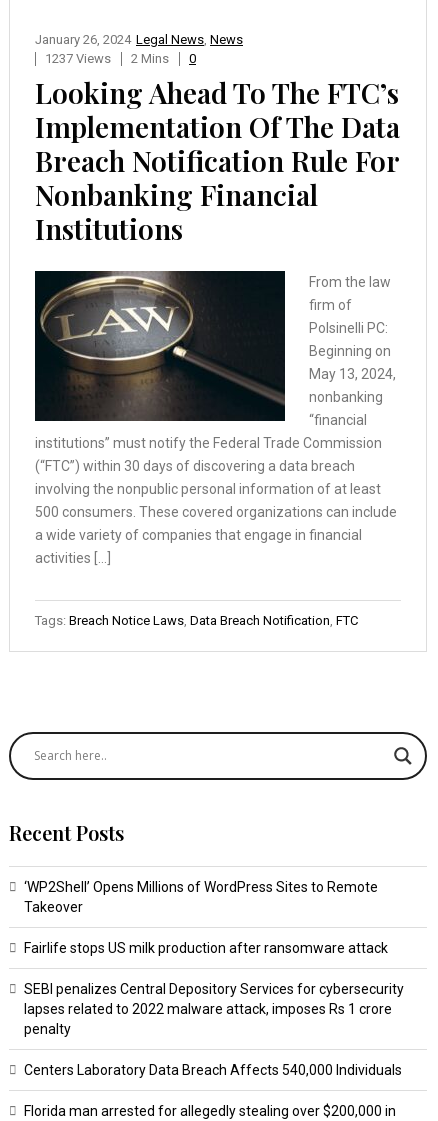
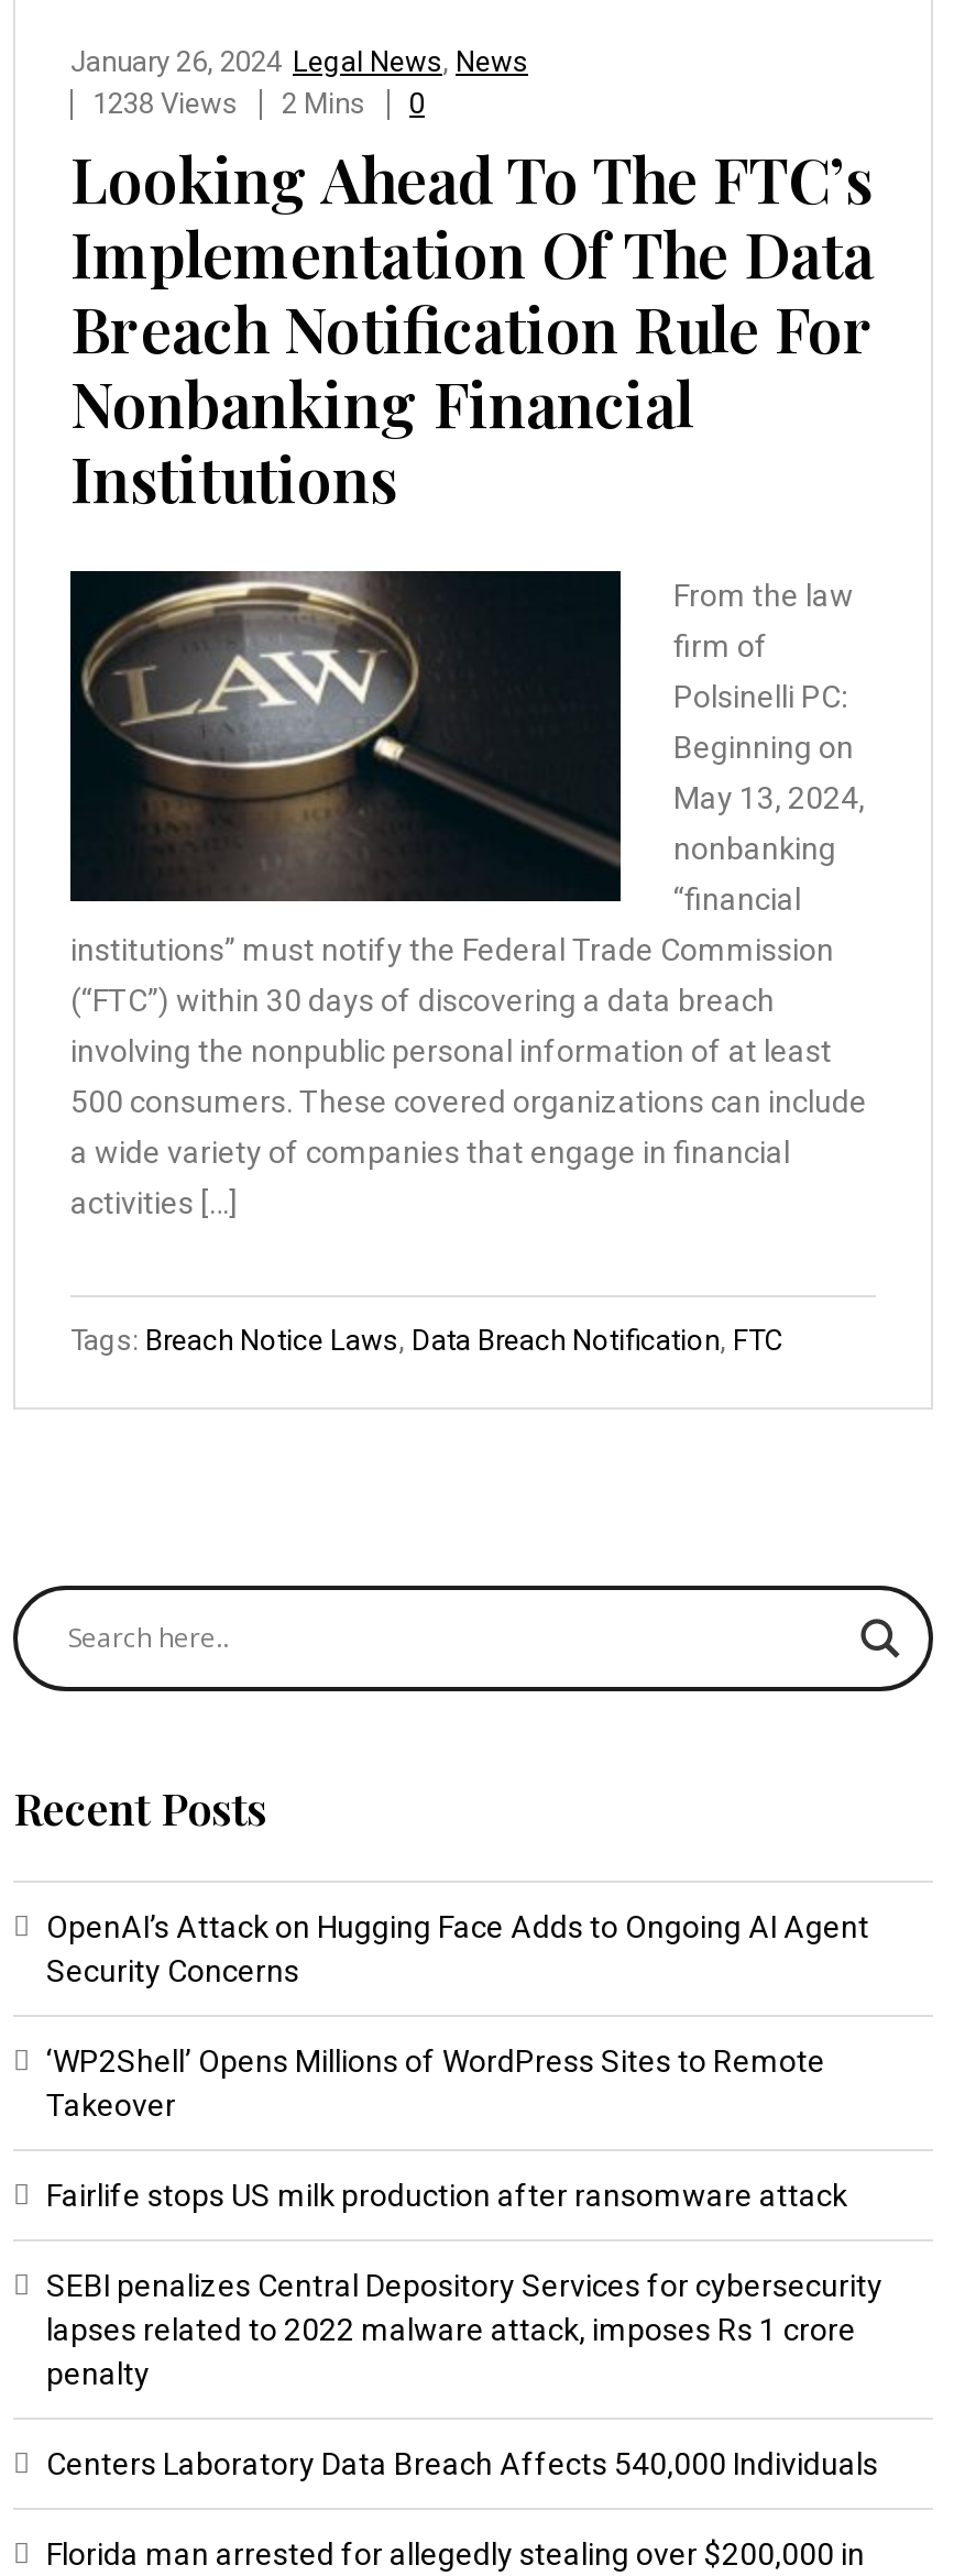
[45,51,196,66] 1237 Views 2 Mins 0 -> [92,86,425,120] 1238 Views 2 Mins 0
none -> [46,1909,869,1988] OpenAI’s Attack on Hugging Face Adds to Ongoing AI Agent | Security Concerns

